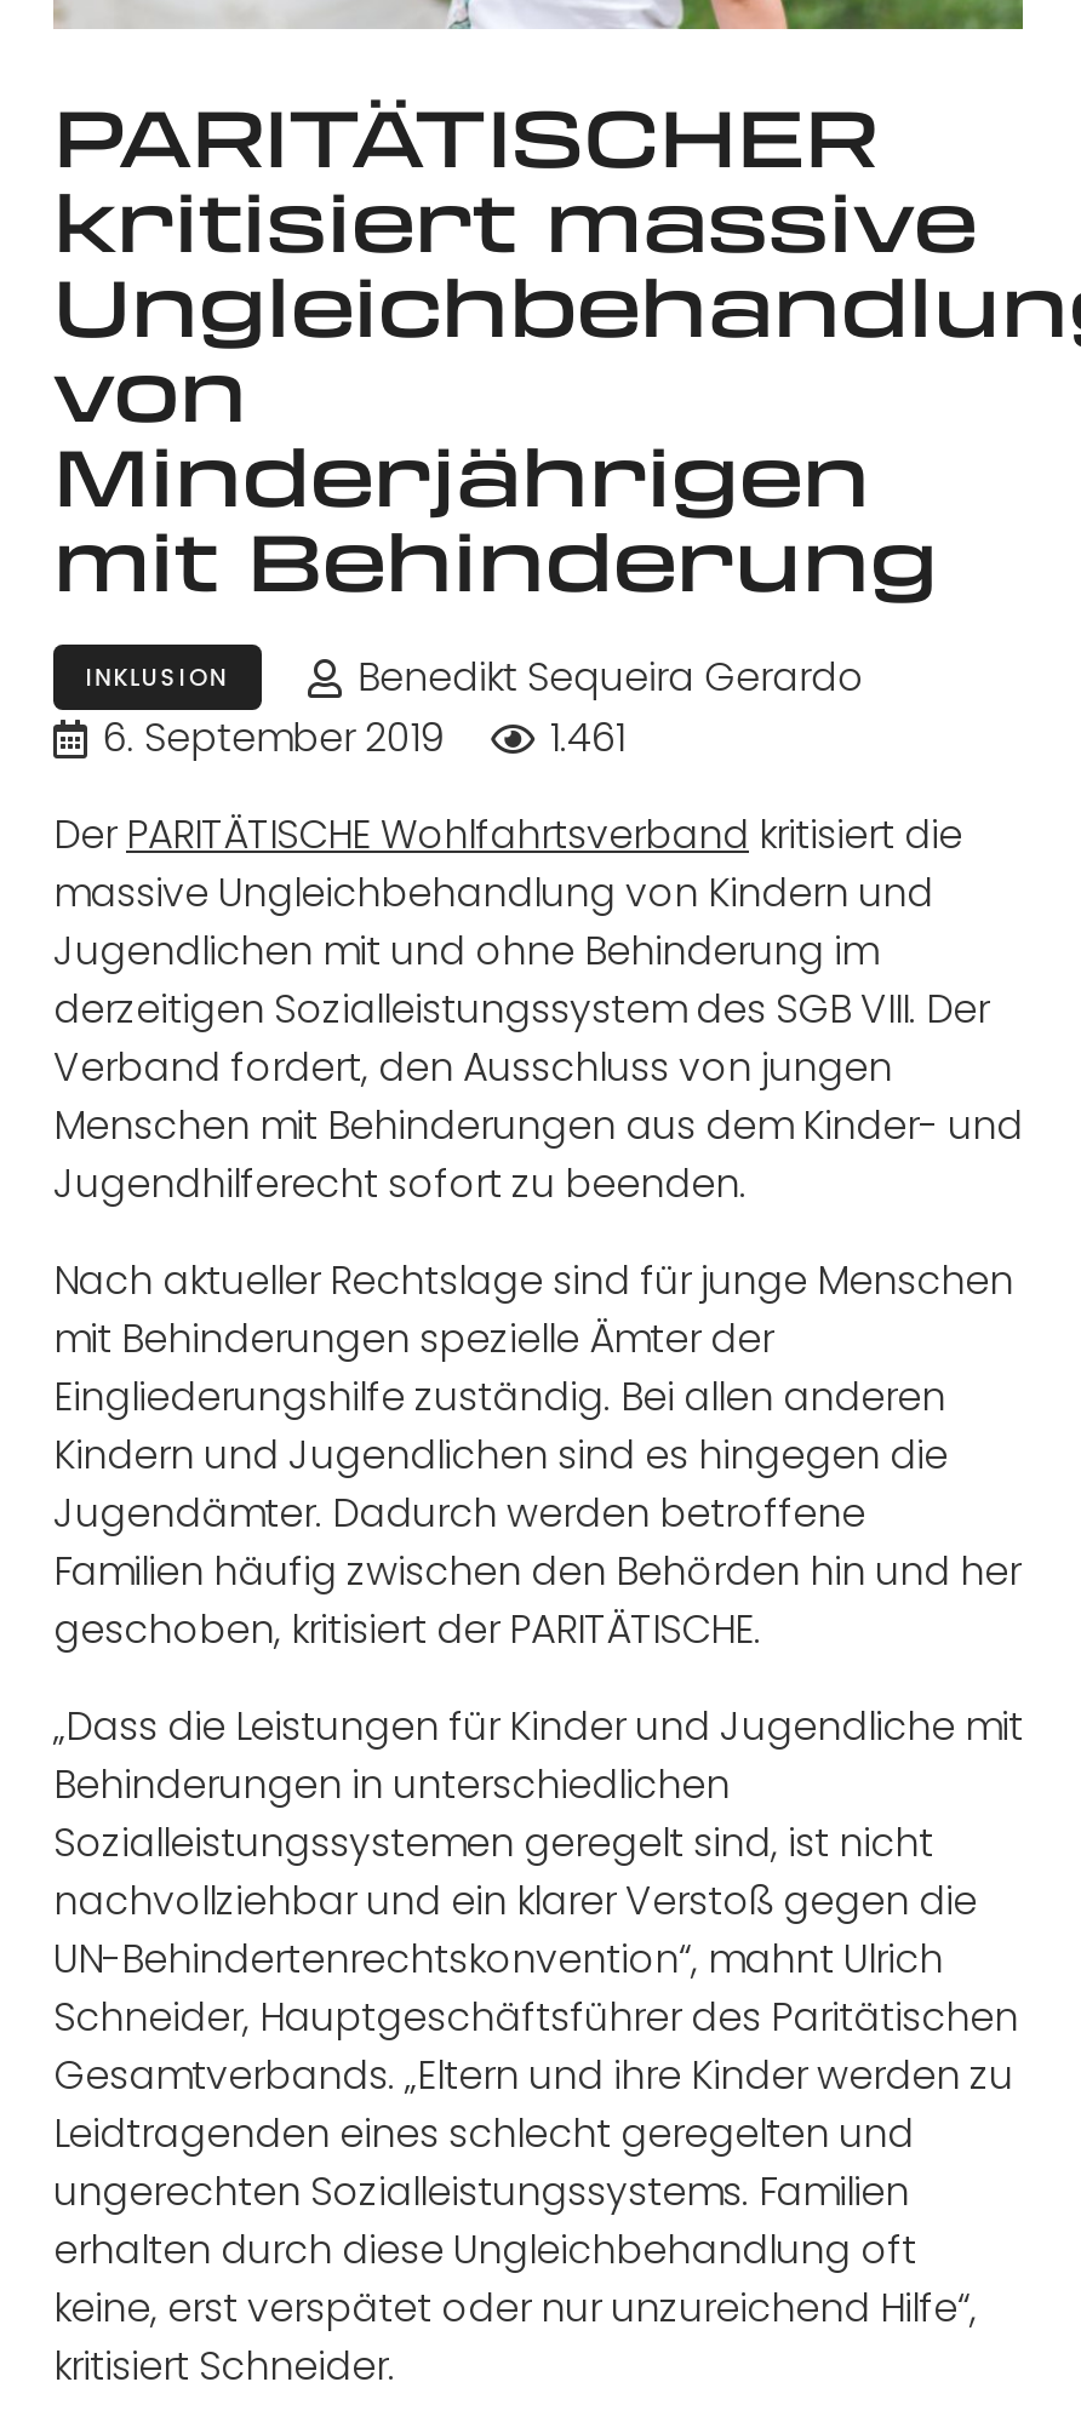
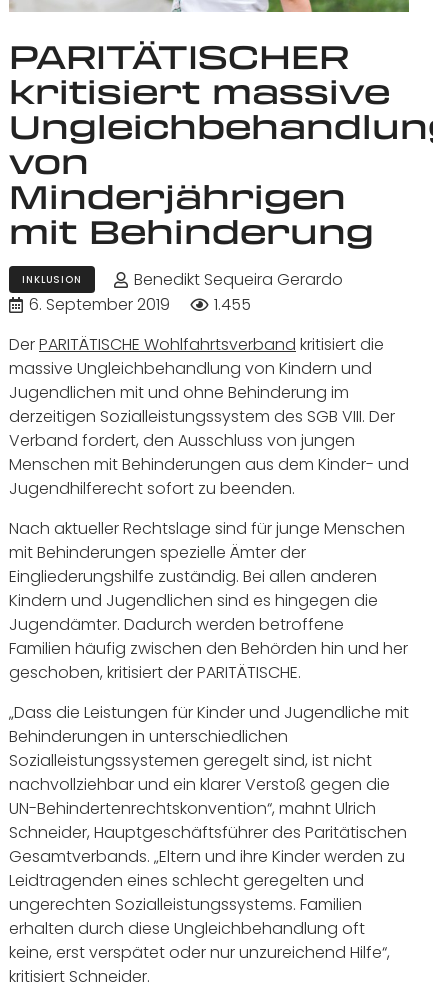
[103,709,625,765] 6. September 2019 1.461 -> [29,293,251,316] 6. September 2019 1.455

